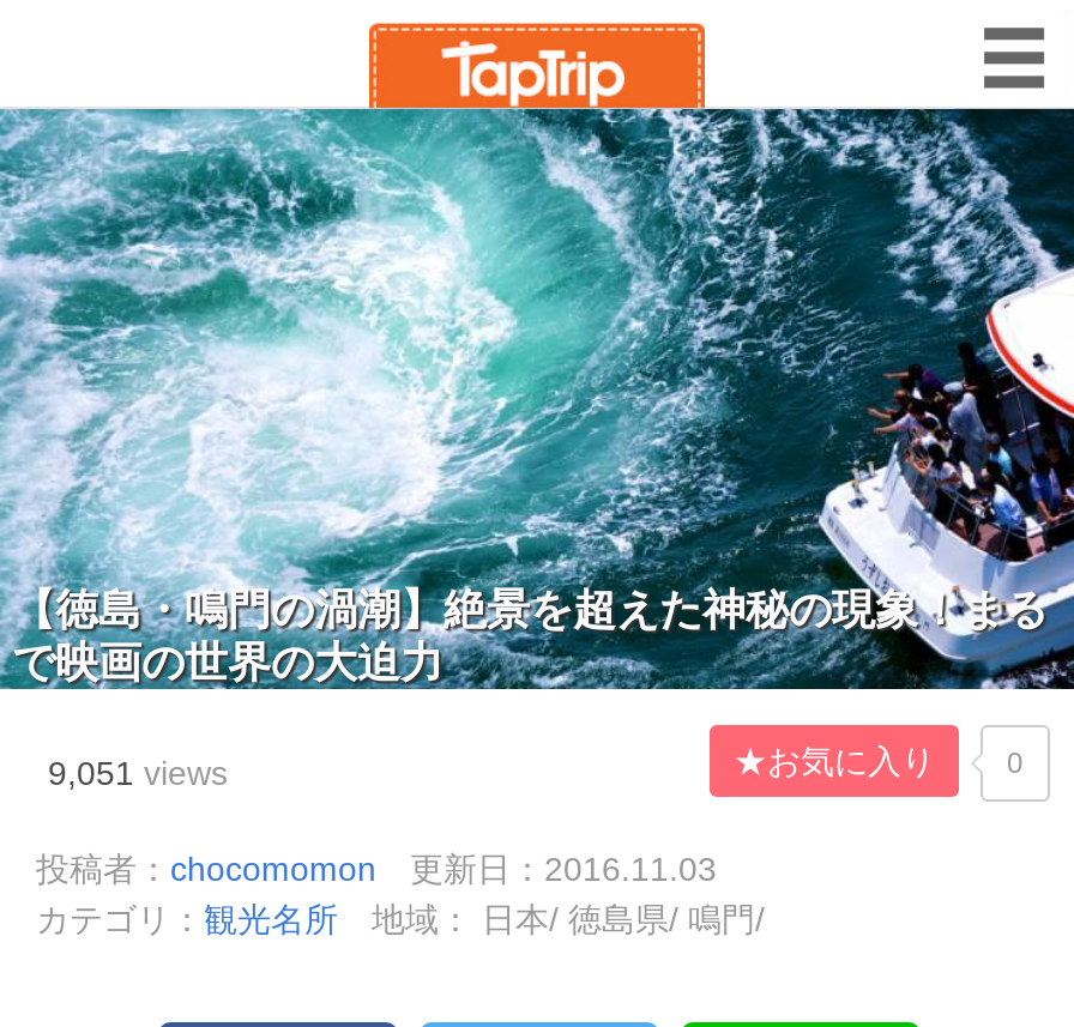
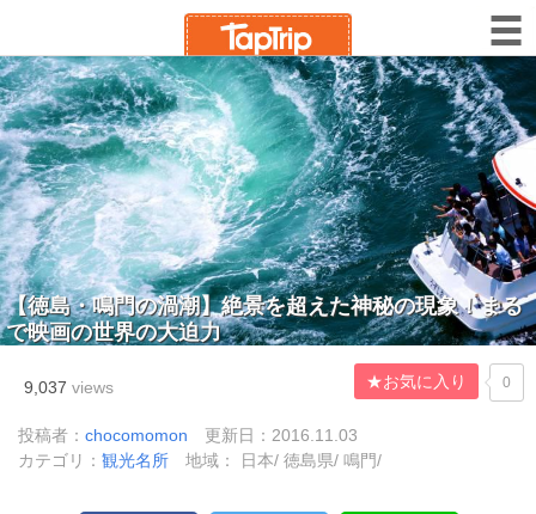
[48,754,228,793] 9,051 views -> [24,378,114,397] 9,037 views

